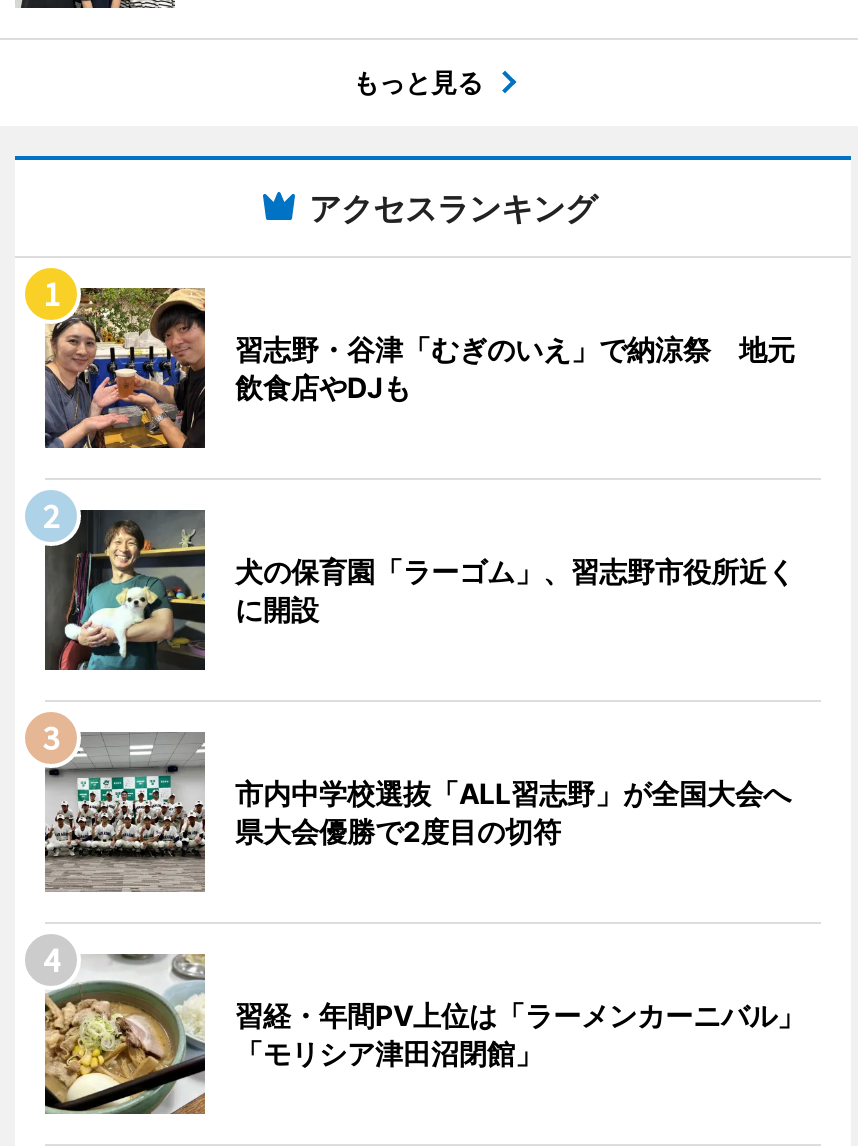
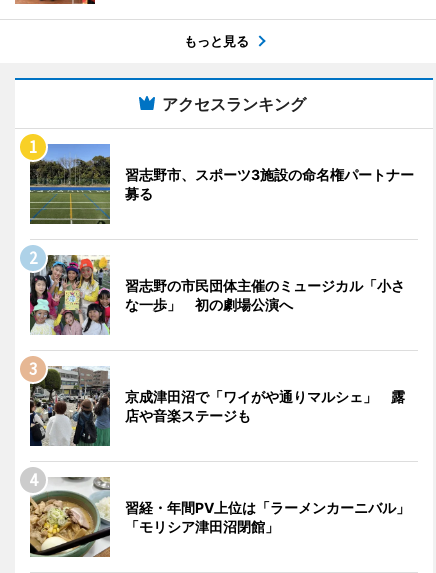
[43,286,795,450] [image] | 習志野・谷津「むぎのいえ」で納涼祭 地元 | 飲食店やDJも -> [29,143,414,225] [image] | 習志野市、スポーツ3施設の命名権パートナー | 募る
[43,508,795,672] [image] | 犬の保育園「ラーゴム」、習志野市役所近く | に開設 -> [29,254,405,336] [image] | 習志野の市民団体主催のミュージカル「小さ | な一歩」 初の劇場公演へ
[43,730,819,892] [image] | 市内中学校選抜「ALL習志野」が全国大会へ | 県大会優勝で2度目の切符 -> [29,366,405,447] [image] | 京成津田沼で「ワイがや通りマルシェ」 露 | 店や音楽ステージも

